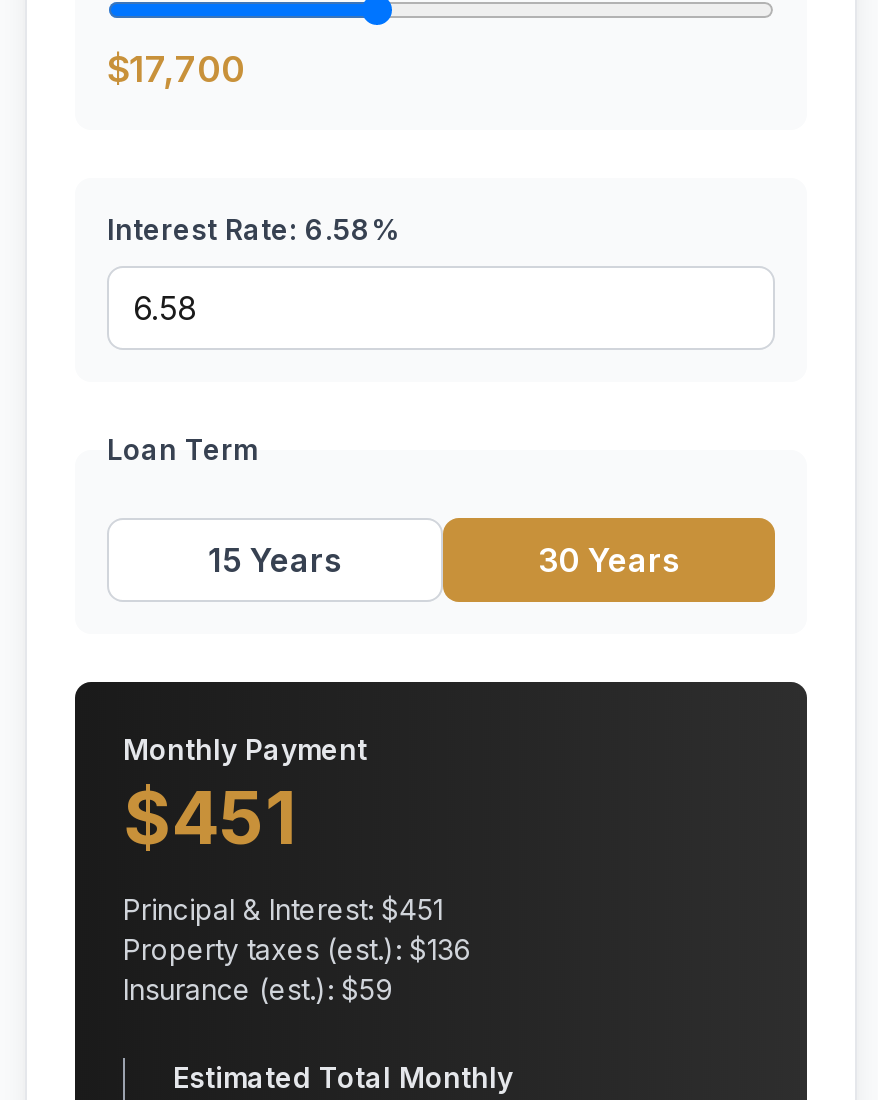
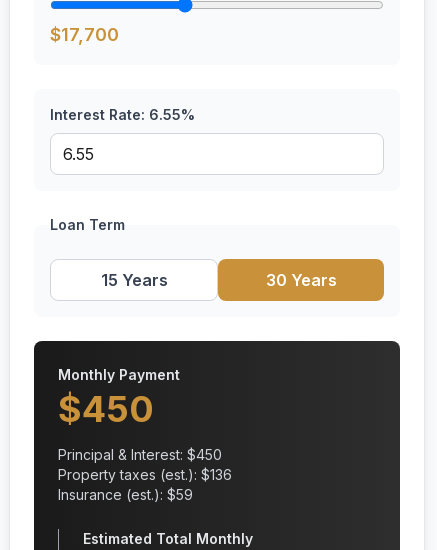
[107,212,399,246] Interest Rate: 6.58% -> [50,106,195,123] Interest Rate: 6.55%
[123,774,297,862] $451 -> [58,387,154,431] $450
[123,892,443,926] Principal & Interest: $451 -> [58,446,222,463] Principal & Interest: $450

